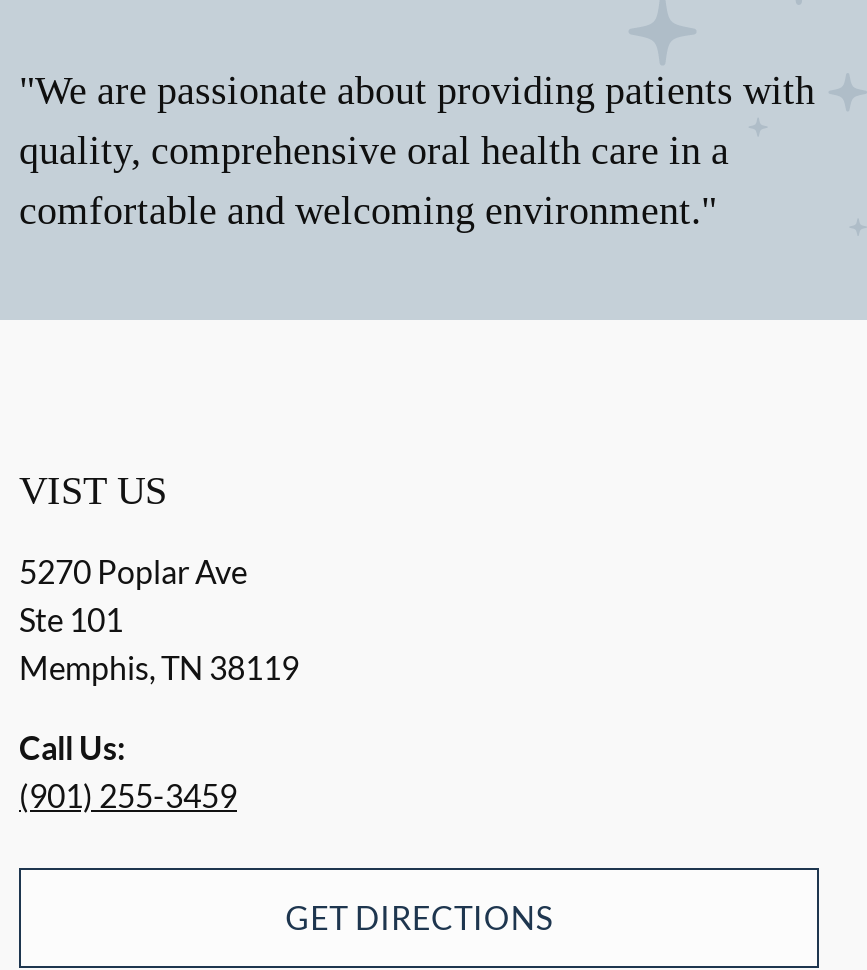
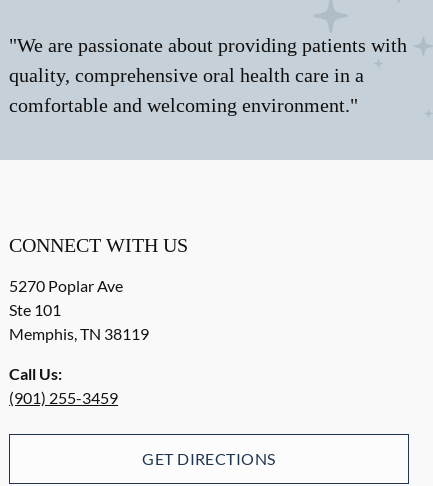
[19,468,167,512] VIST US -> [9,234,188,256] CONNECT WITH US

